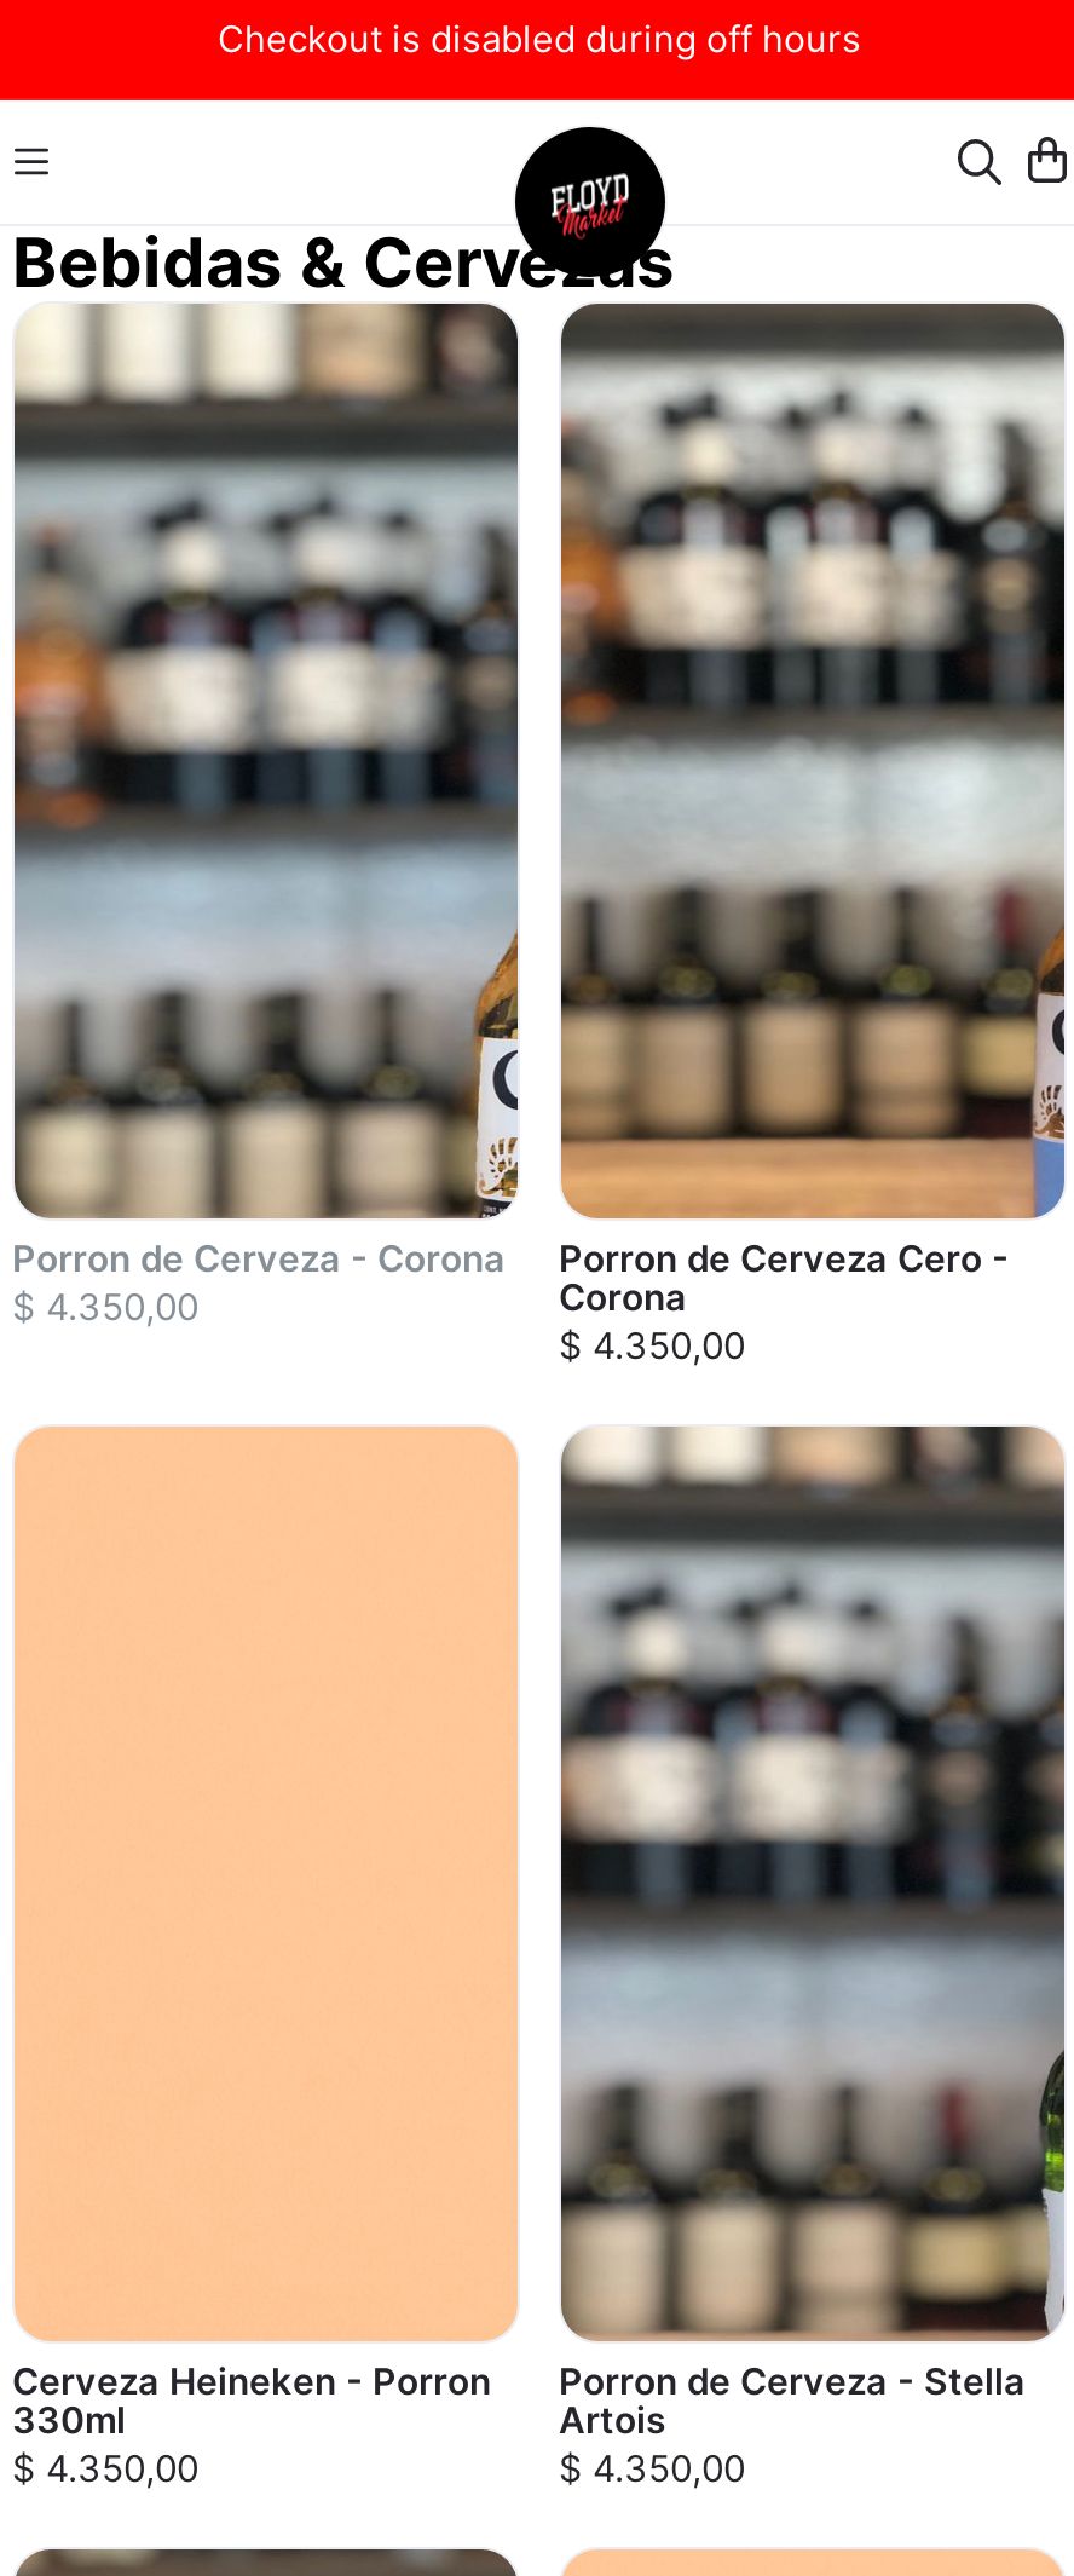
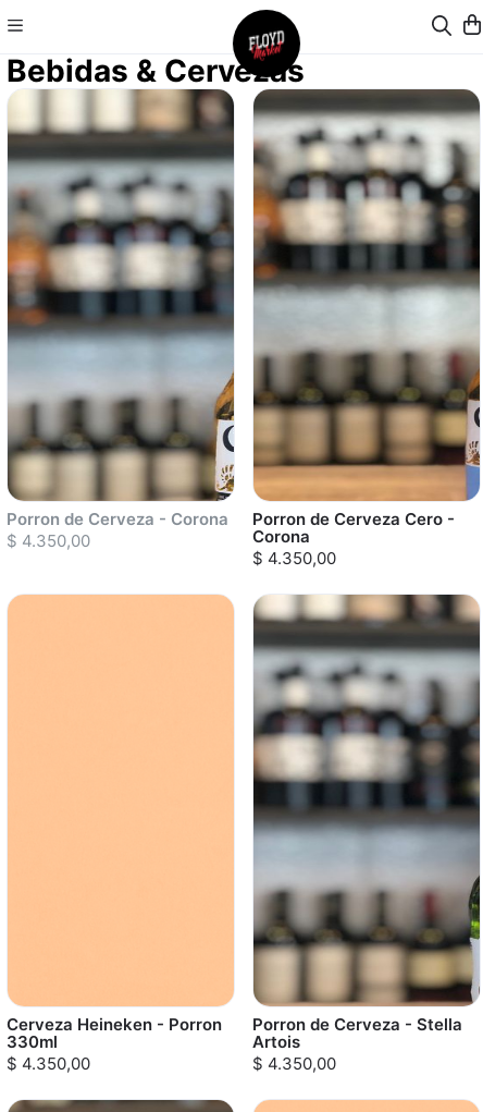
[218,16,861,62] Checkout is disabled during off hours -> none

